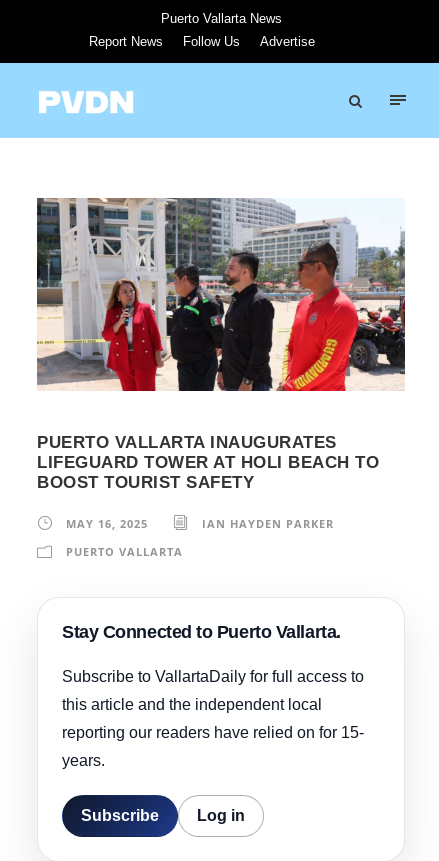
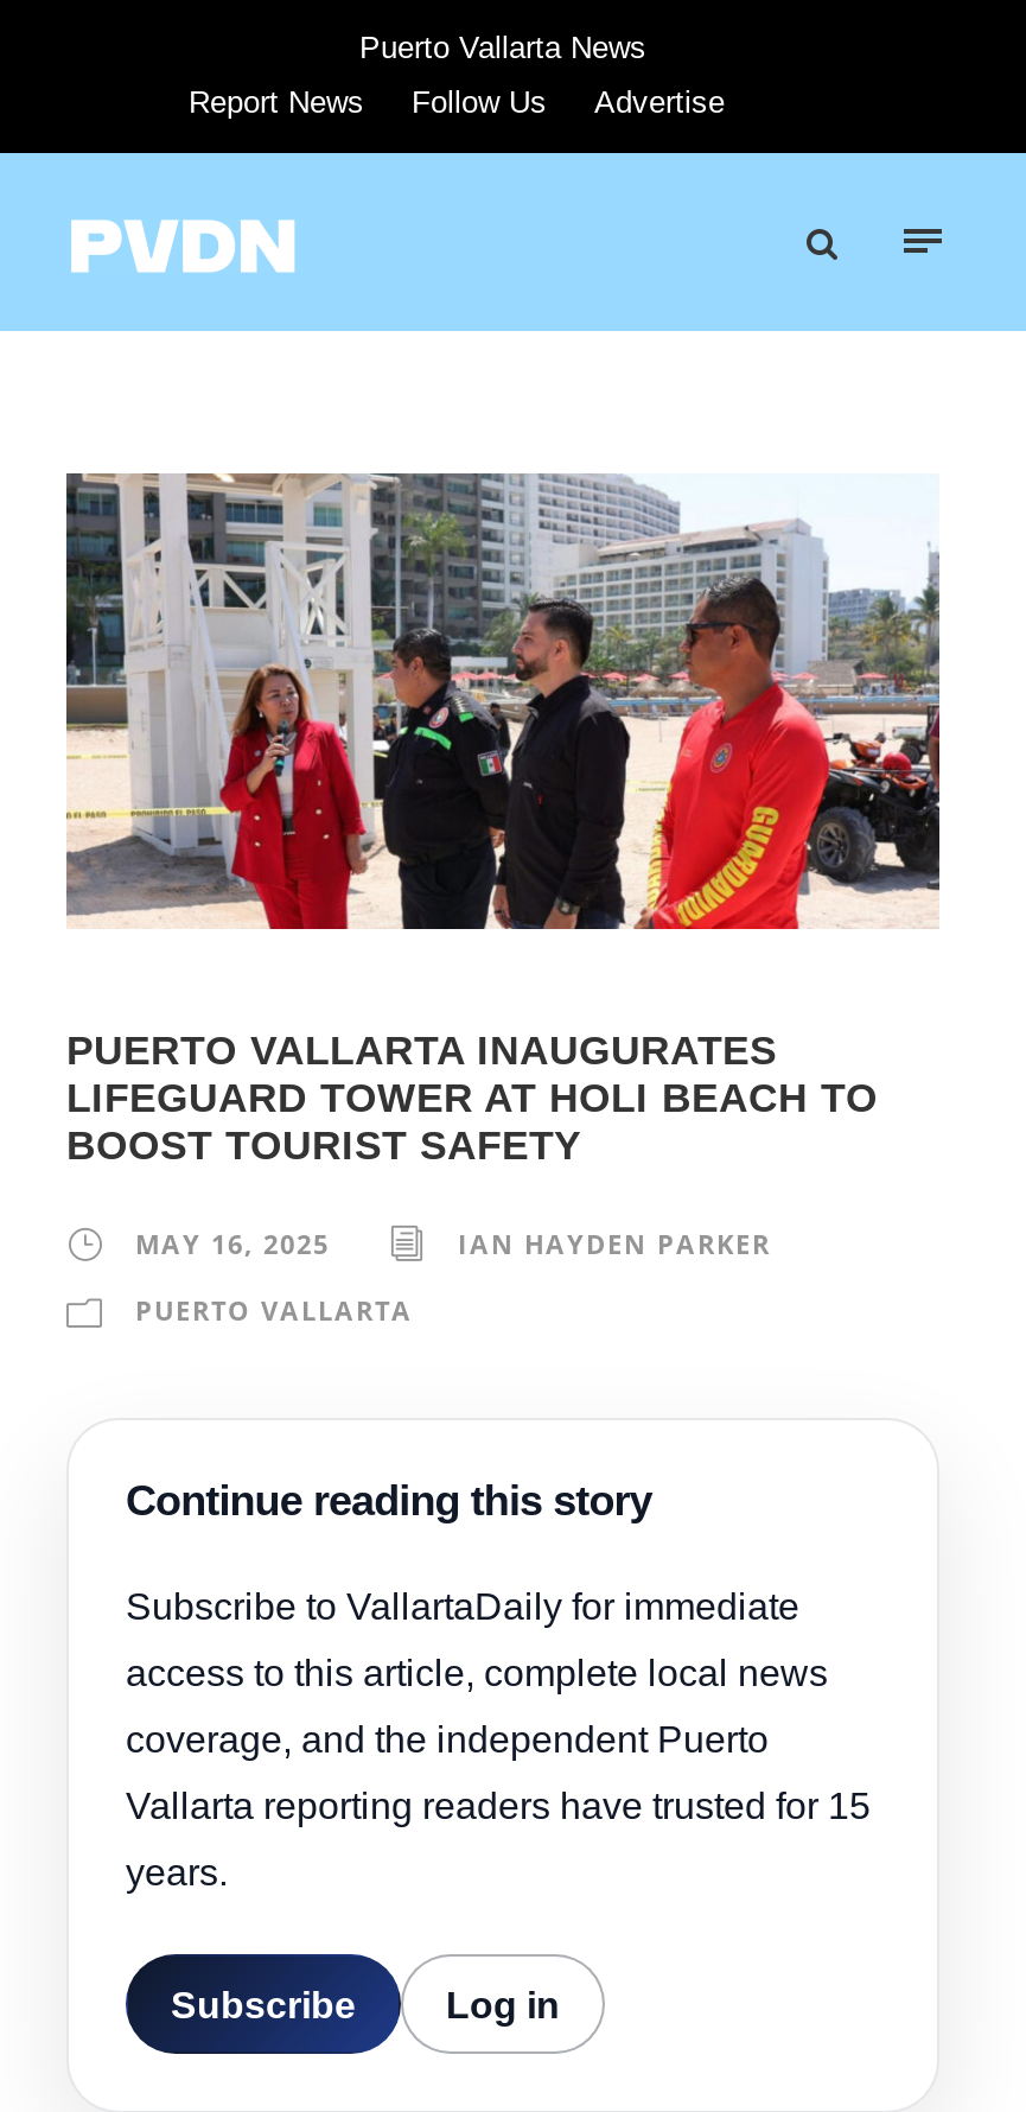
[62,622,364,741] Stay Connected to Puerto Vallarta. | Subscribe to VallartaDaily for full access to | this article and the independent local | reporting our readers have relied on for 15- -> [126,1478,871,1827] Continue reading this story | Subscribe to VallartaDaily for immediate | access to this article, complete local news | coverage, and the independent Puerto | Vallarta reporting readers have trusted for 15

